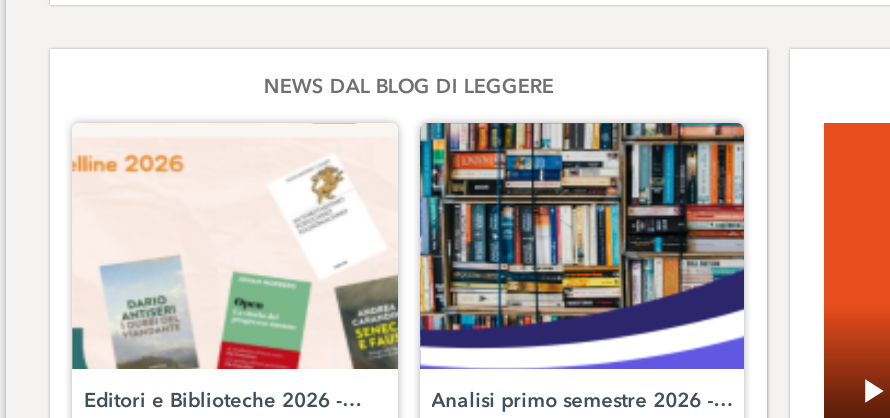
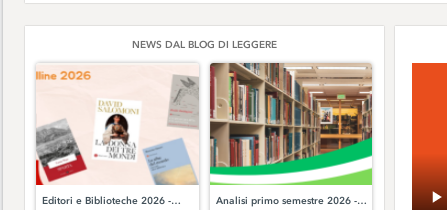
[418,120,746,370] [image] -> [209,62,373,186] [image]
[70,140,400,372] [image] -> [35,70,199,186] [image]

